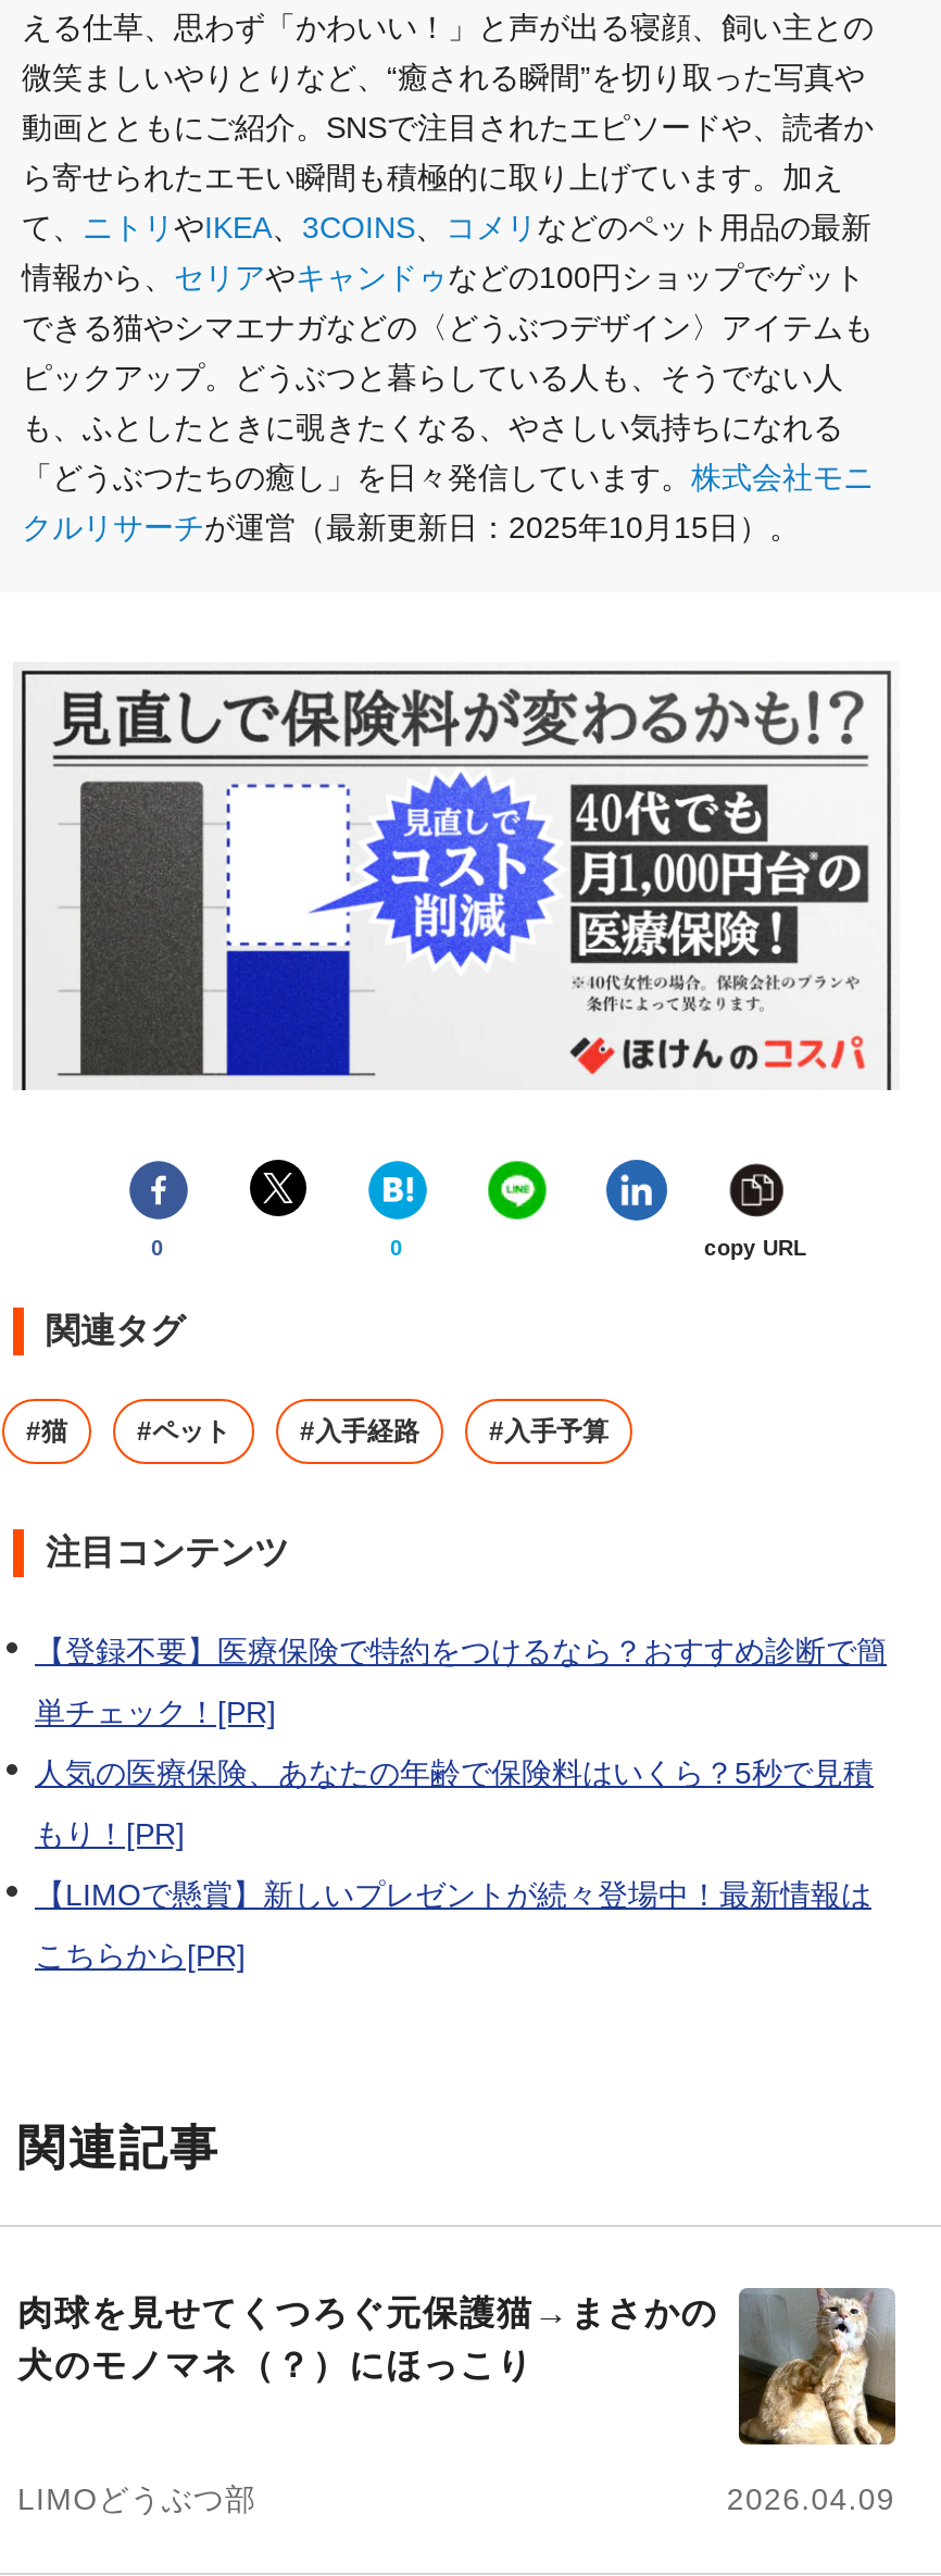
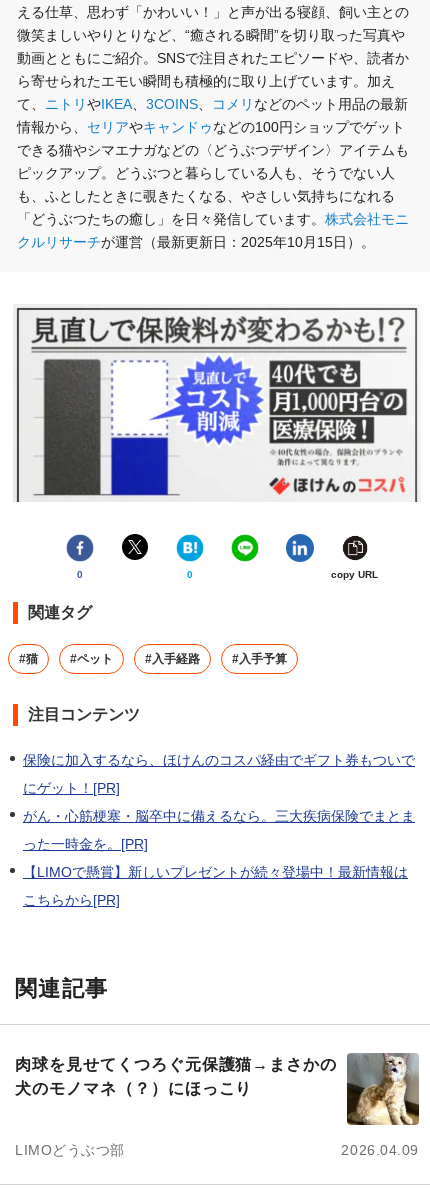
[35,1634,887,1668] 【登録不要】医療保険で特約をつけるなら？おすすめ診断で簡 -> [23,751,415,767] 保険に加入するなら、ほけんのコスパ経由でギフト券もついで
[35,1695,276,1729] 単チェック！[PR] -> [23,779,120,795] にゲット！[PR]
[35,1755,874,1790] 人気の医療保険、あなたの年齢で保険料はいくら？5秒で見積 -> [23,807,415,823] がん・心筋梗塞・脳卒中に備えるなら。三大疾病保険でまとま
[35,1816,185,1851] もり！[PR] -> [23,835,148,851] った一時金を。[PR]

